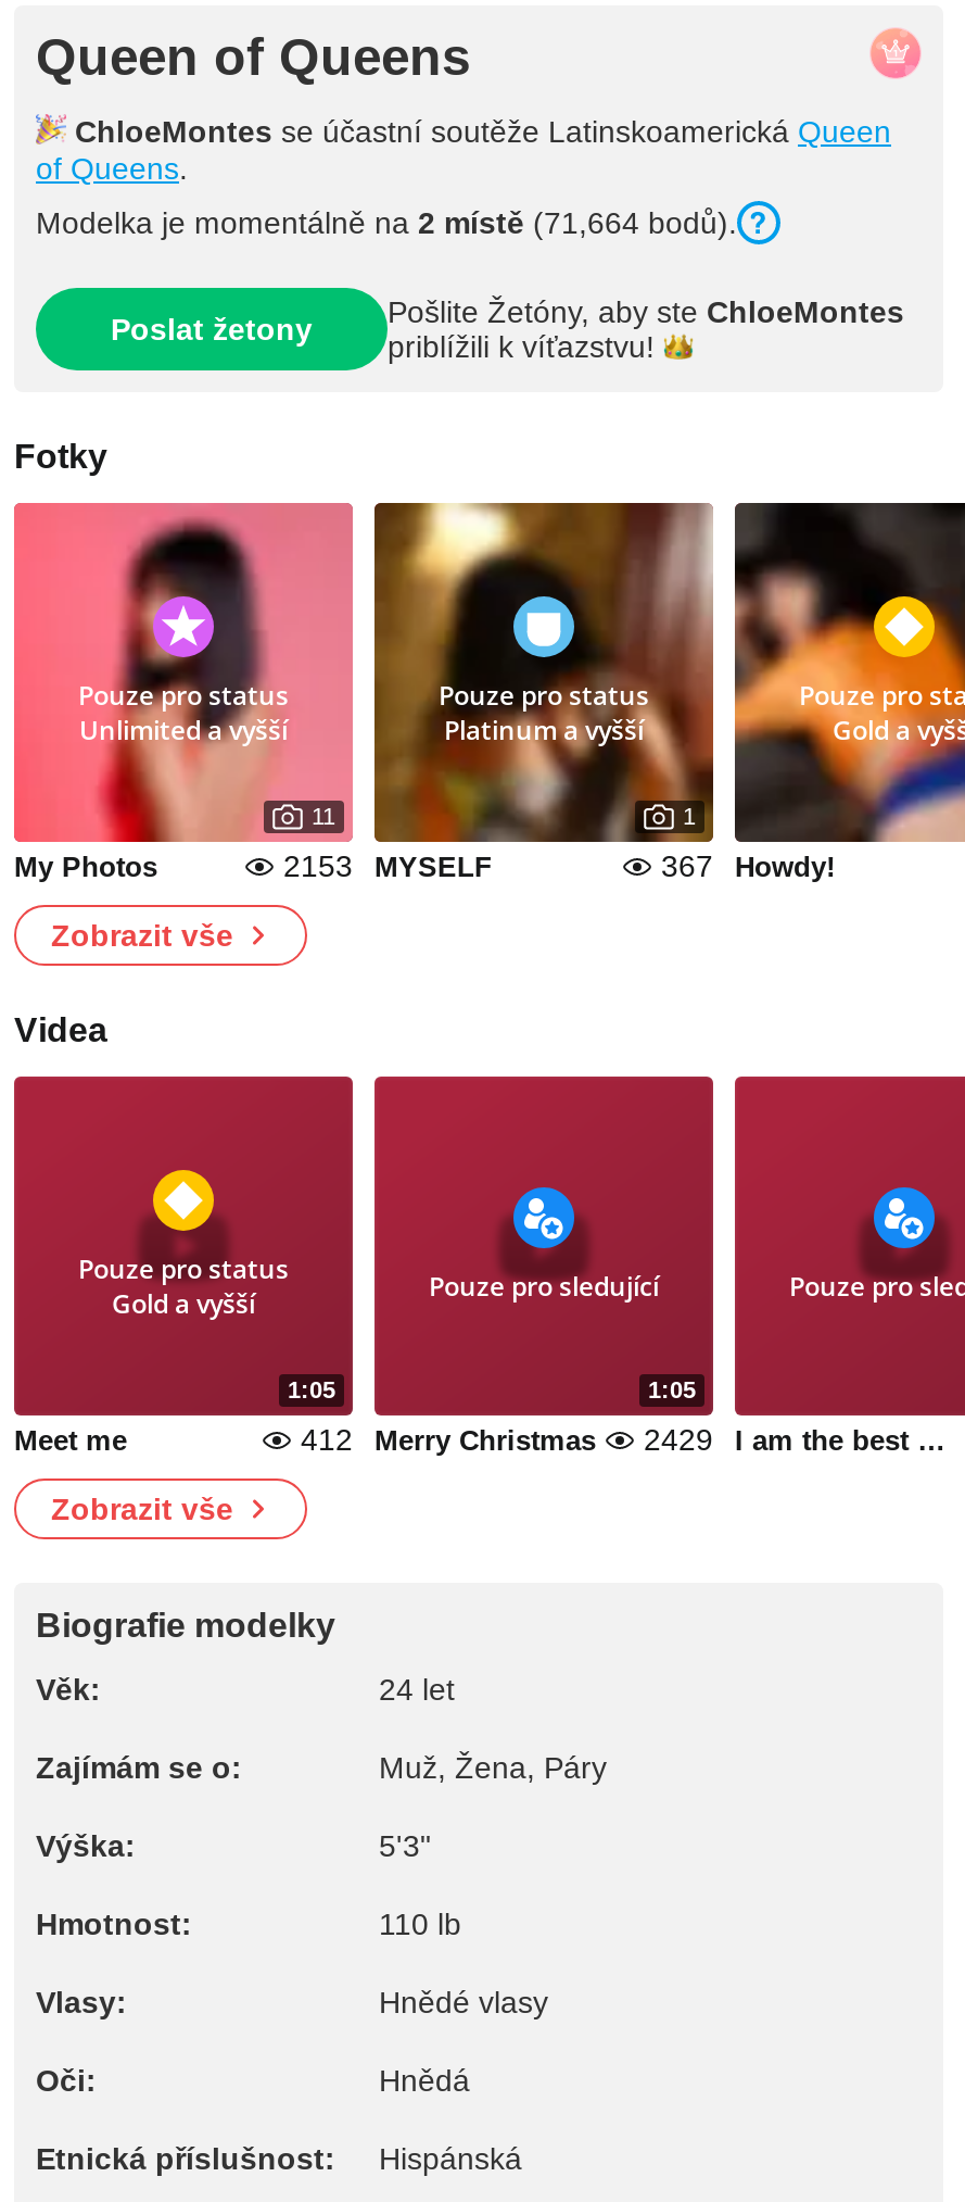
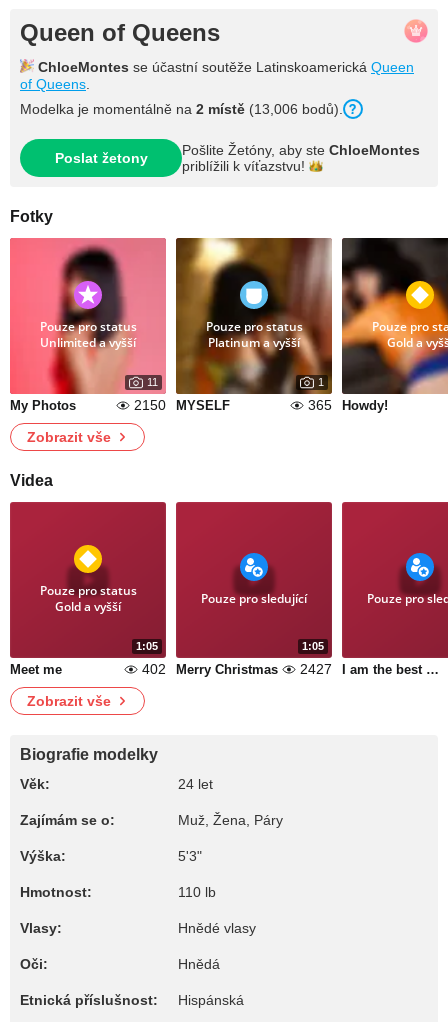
[36,205,737,240] Modelka je momentálně na 2 místě (71,664 bodů). -> [20,101,343,117] Modelka je momentálně na 2 místě (13,006 bodů).
[283,848,492,883] 2153 MYSELF -> [134,397,230,413] 2150 MYSELF
[661,848,835,883] 367 Howdy! -> [308,397,388,413] 365 Howdy!
[301,1422,353,1457] 412 -> [142,661,166,677] 402
[644,1422,713,1457] 2429 -> [300,661,332,677] 2427

